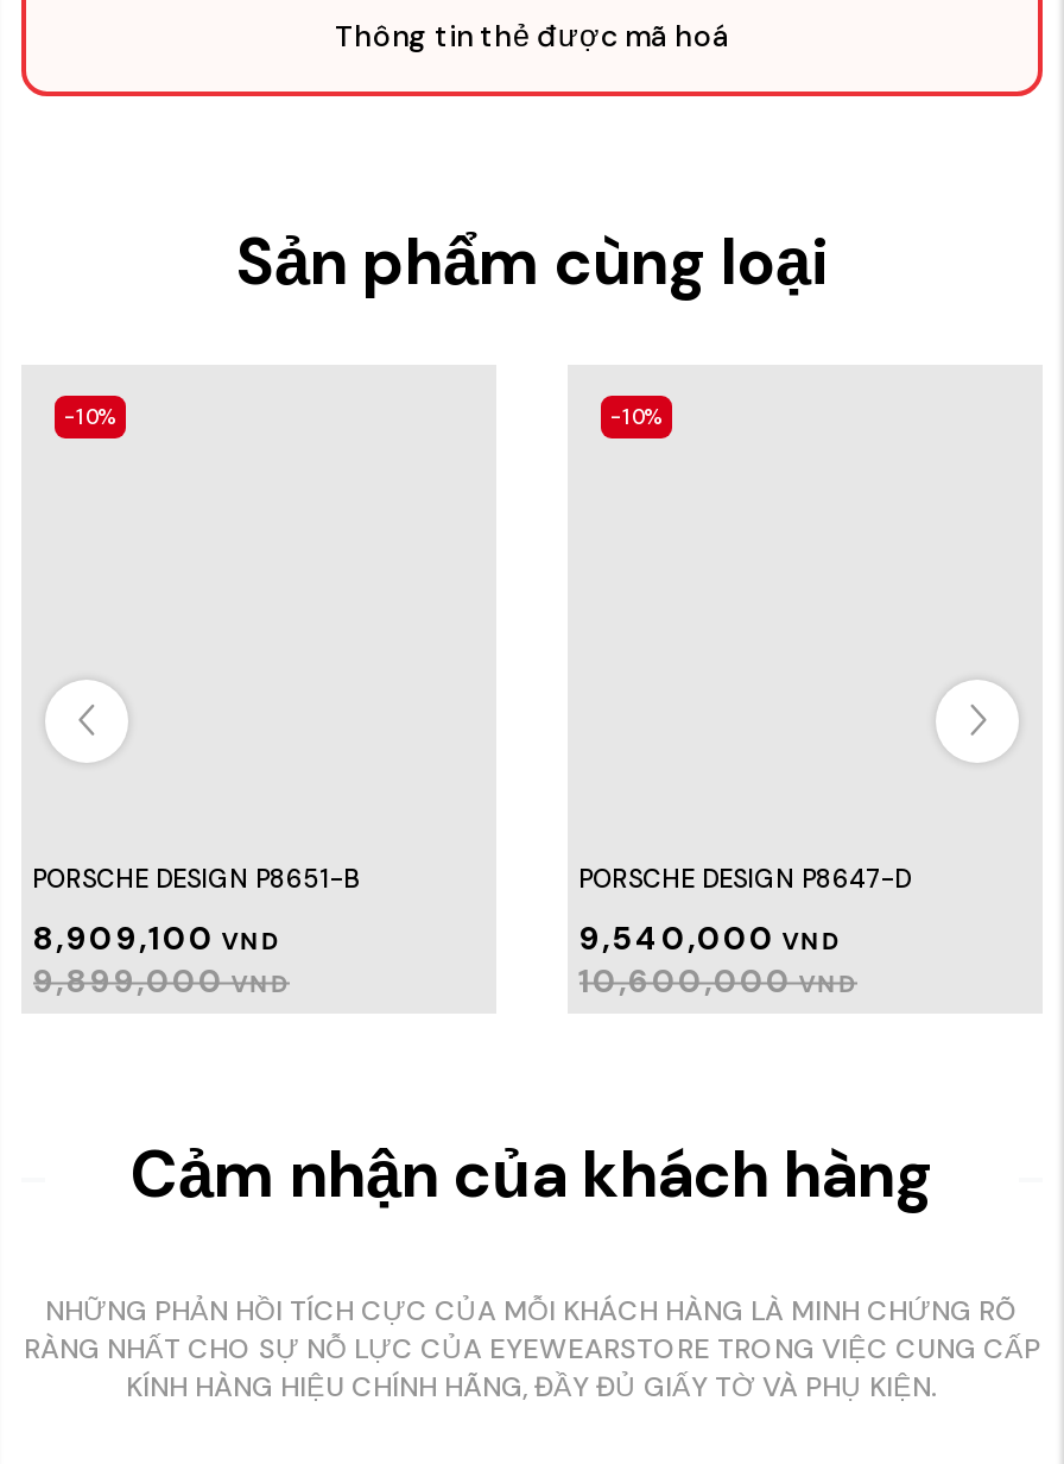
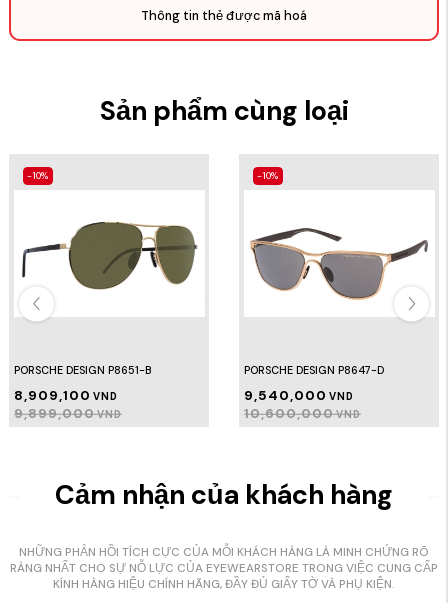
none -> [22,221,198,290] [image]
none -> [250,227,428,300] [image]

